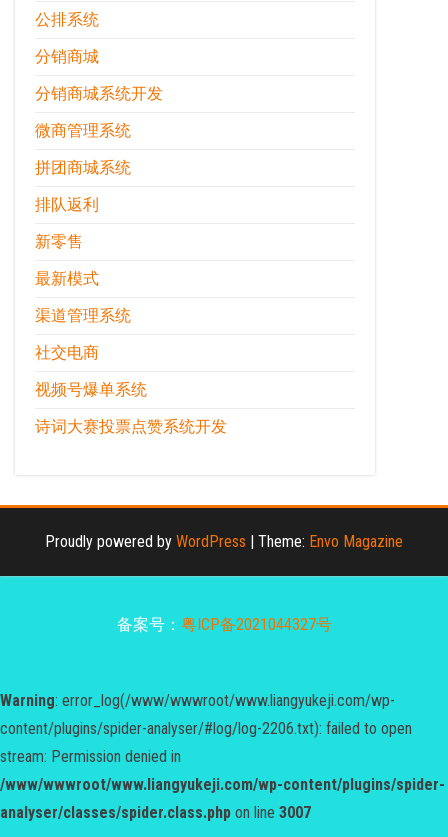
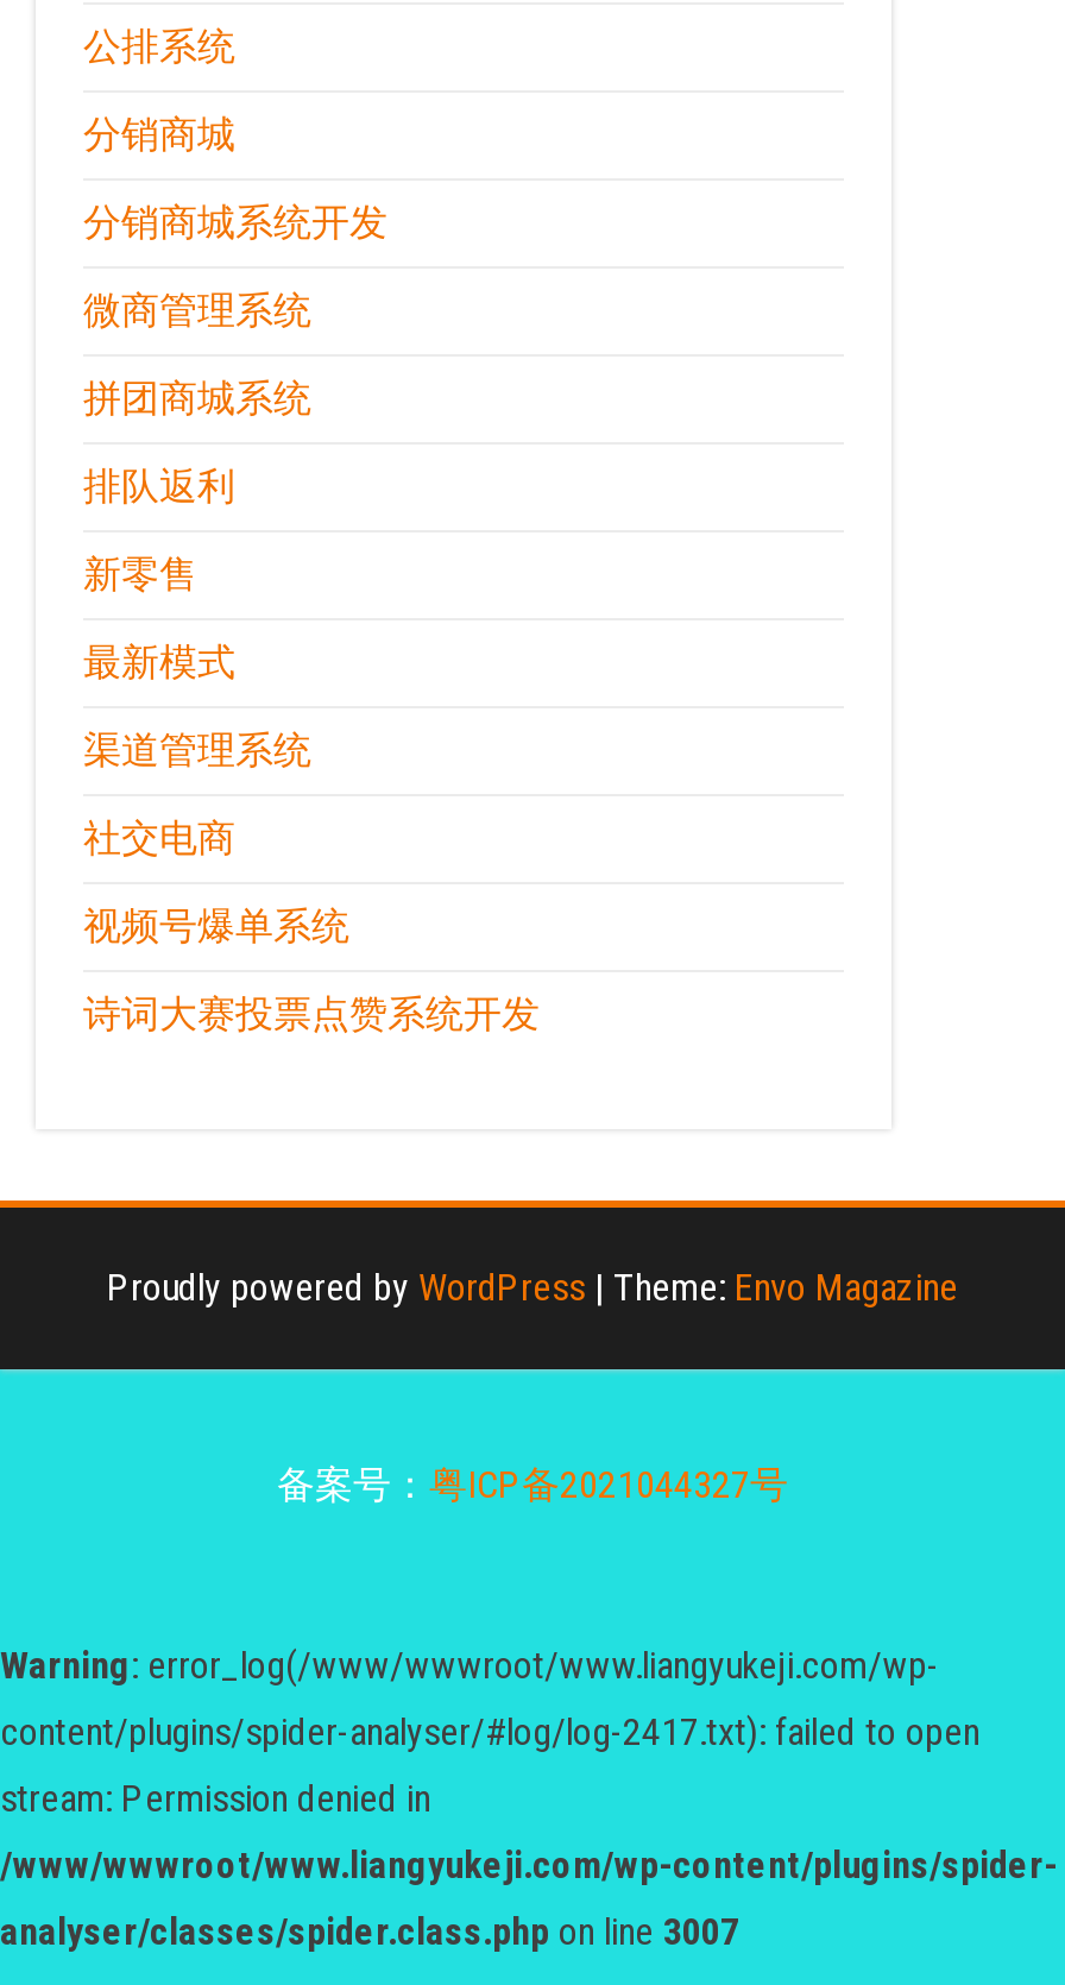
[0,719,412,738] content/plugins/spider-analyser/#log/log-2206.txt): failed to open -> [0,1708,979,1753] content/plugins/spider-analyser/#log/log-2417.txt): failed to open

